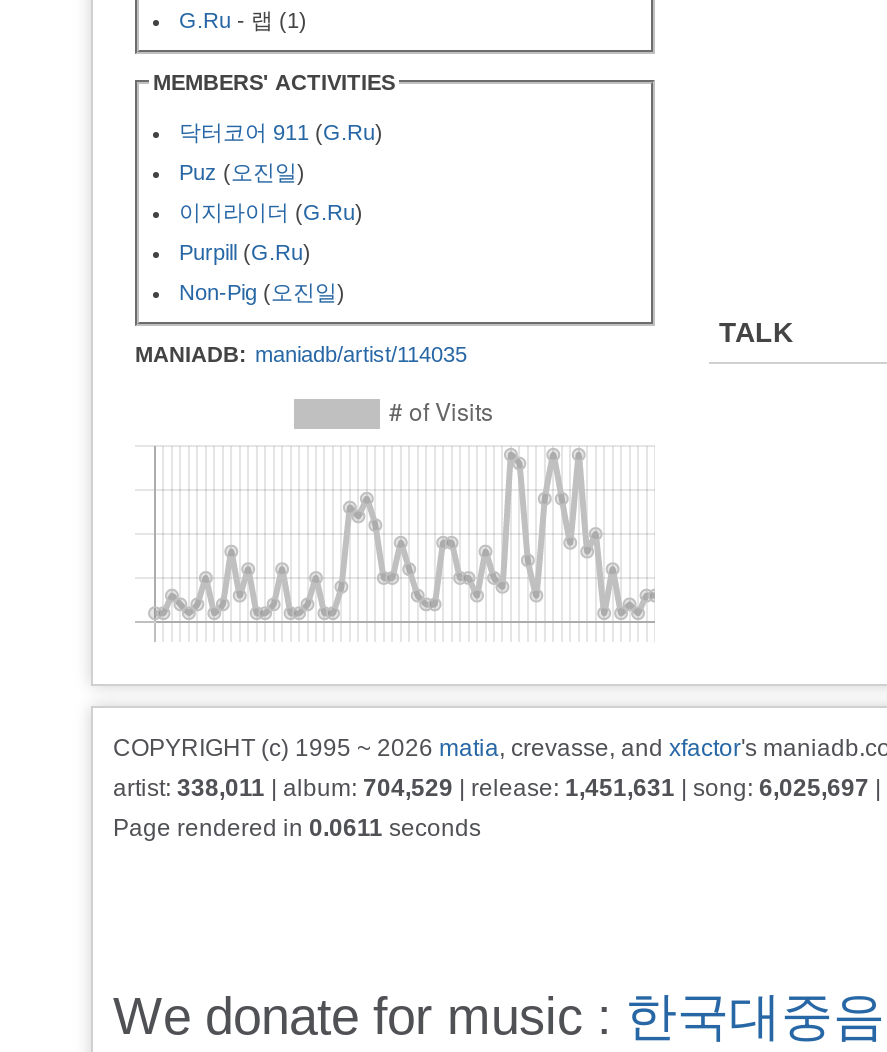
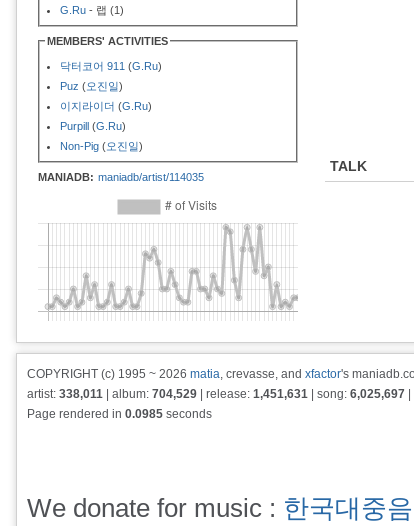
[113,814,481,842] Page rendered in 0.0611 seconds -> [27,407,212,421] Page rendered in 0.0985 seconds

